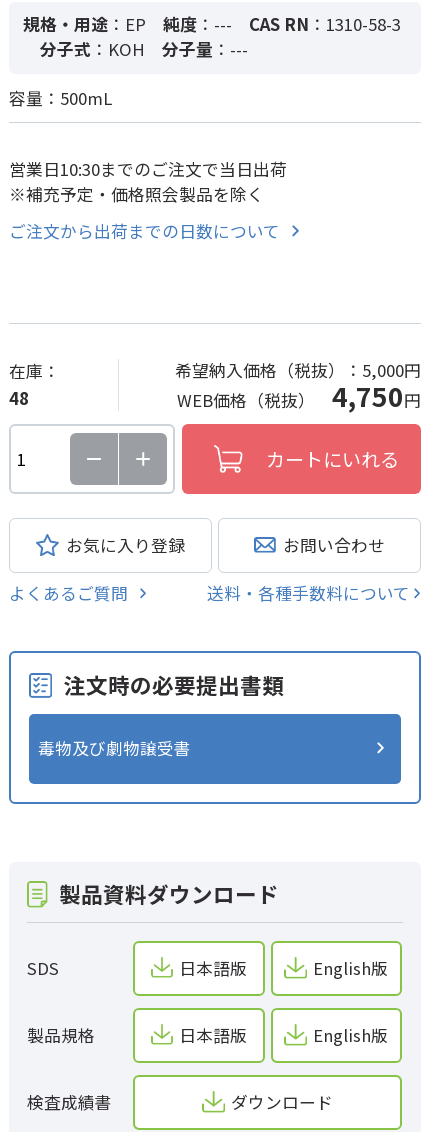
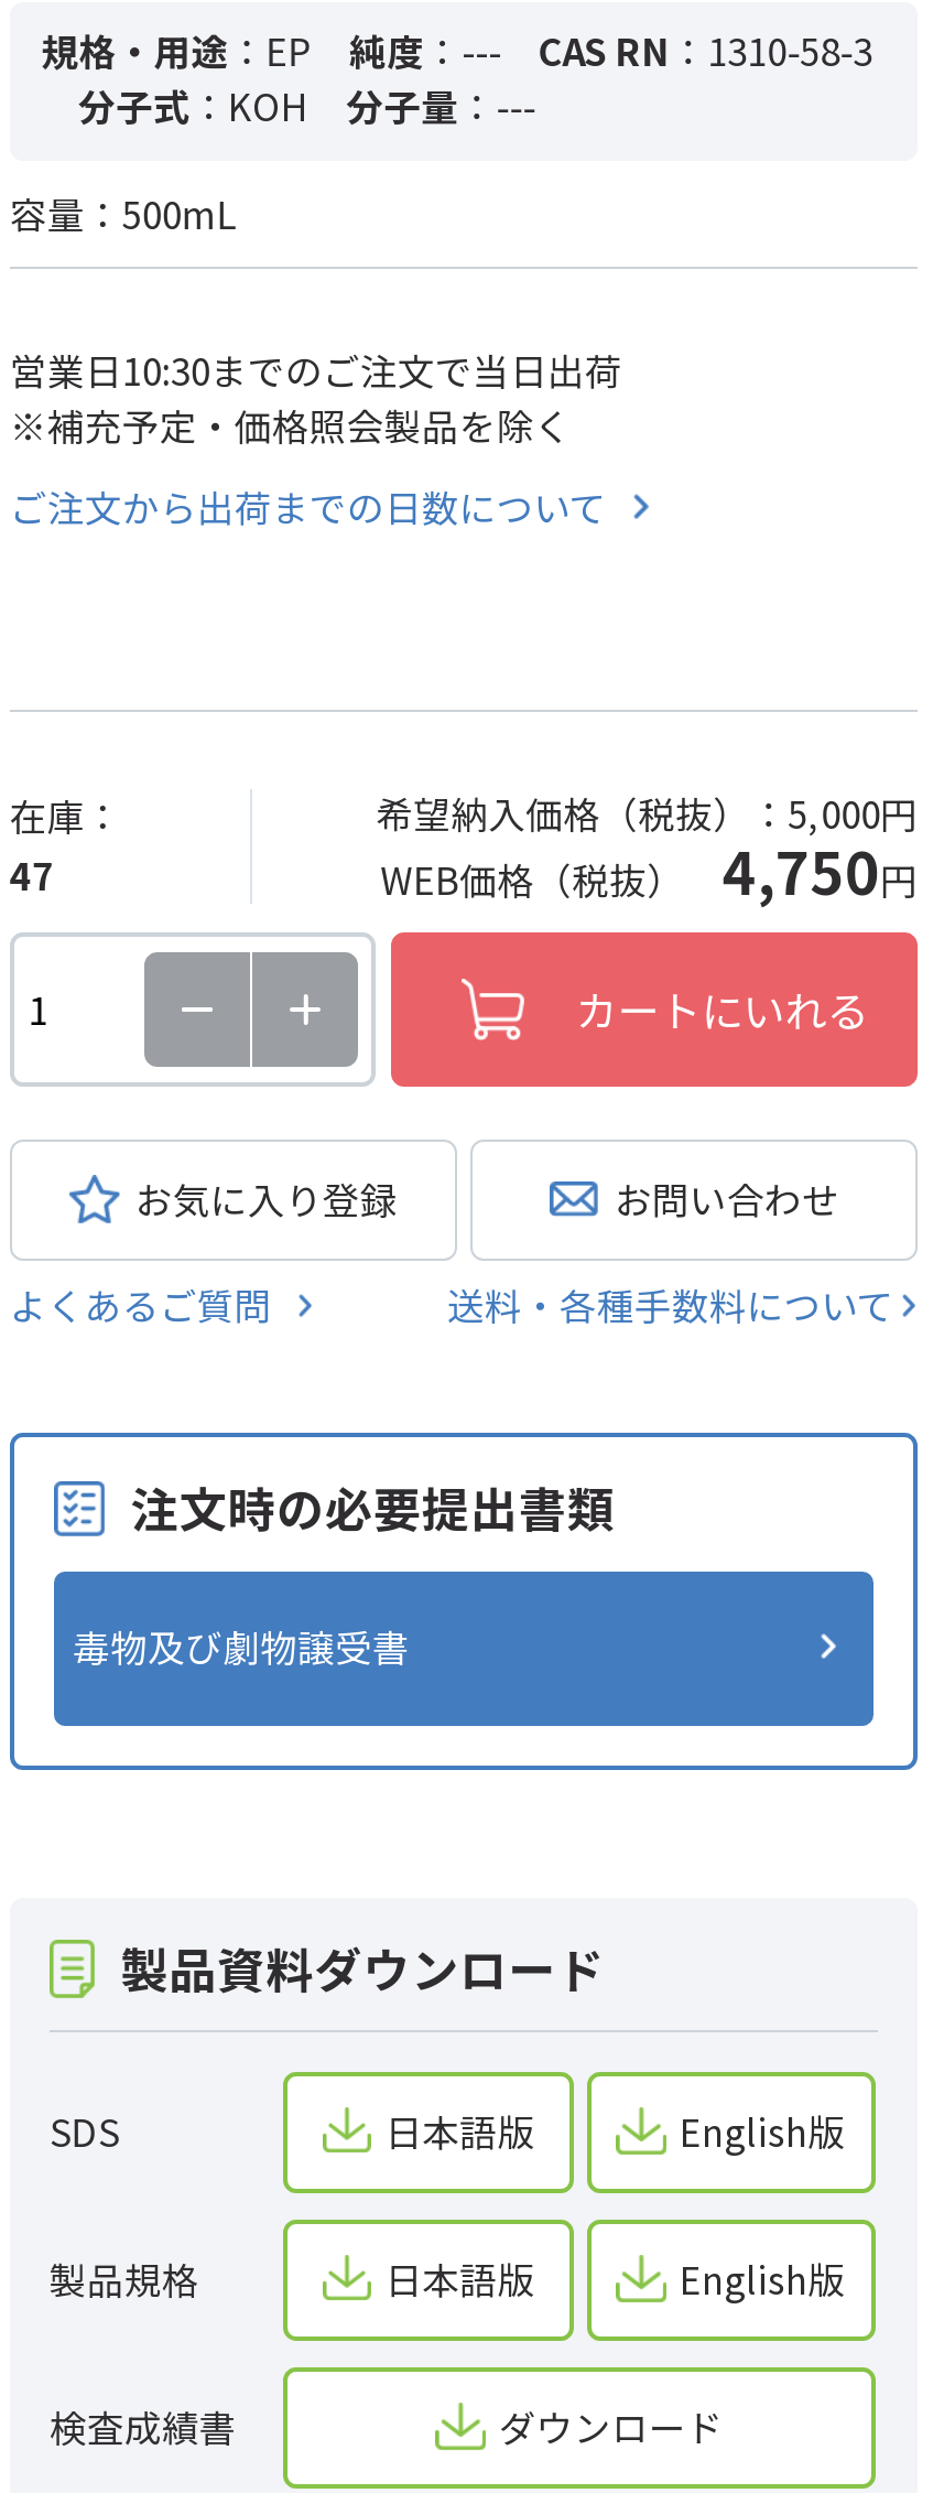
[9,386,29,410] 48 -> [10,848,54,901] 47

